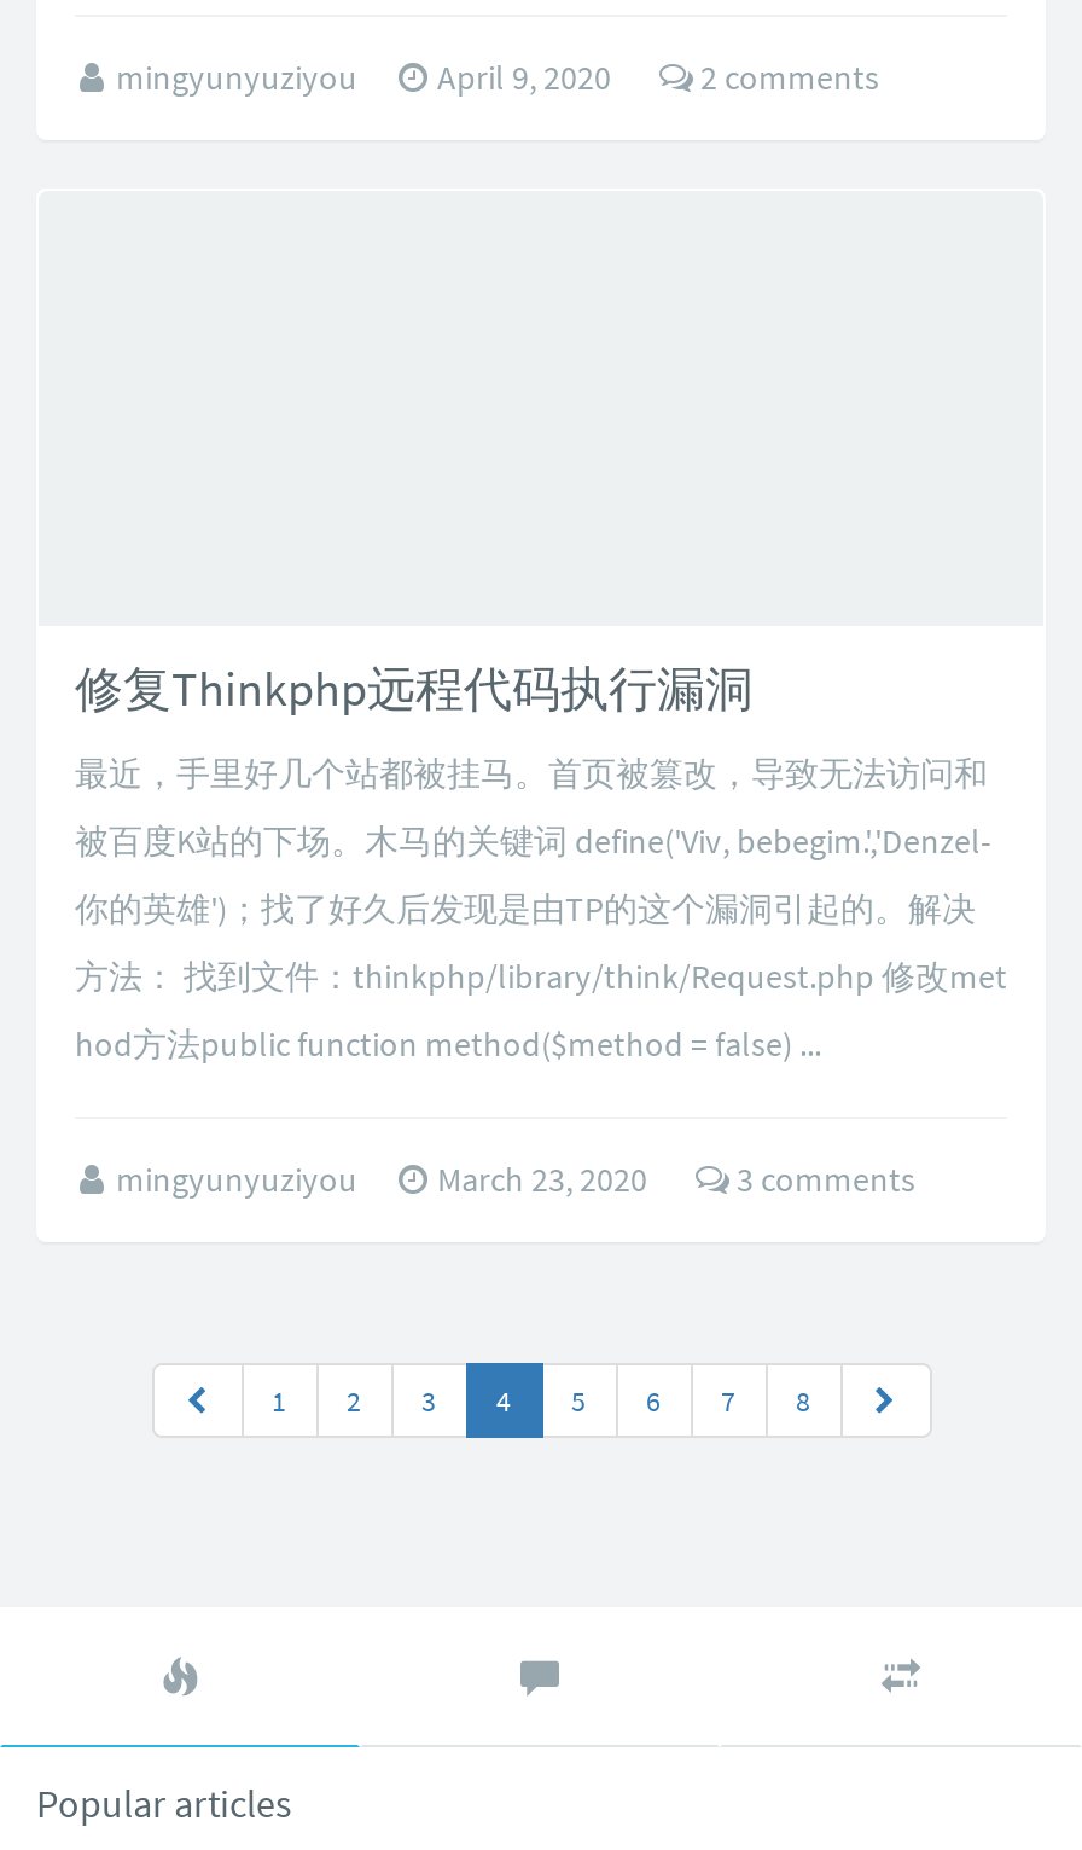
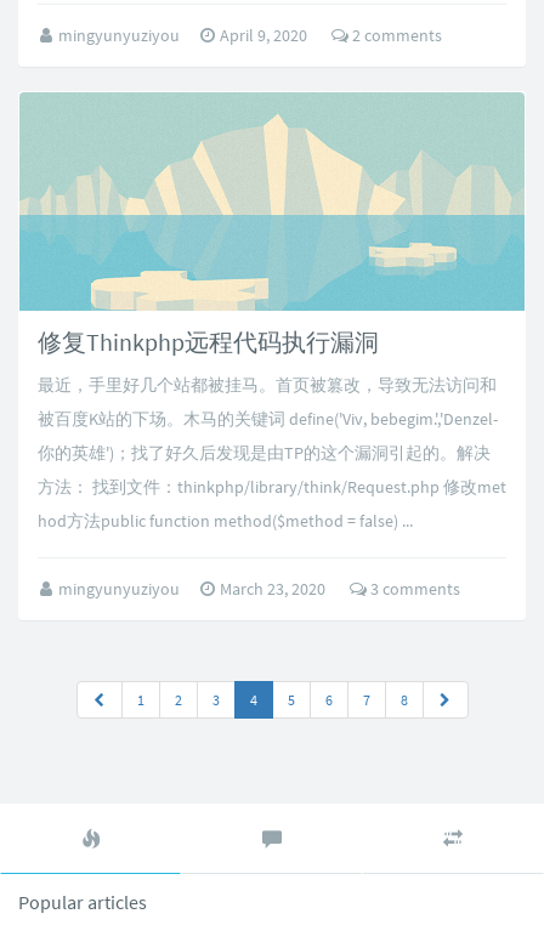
none -> [18,92,526,312] [image]

